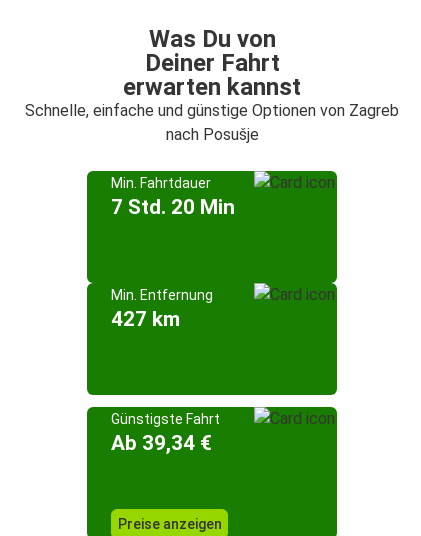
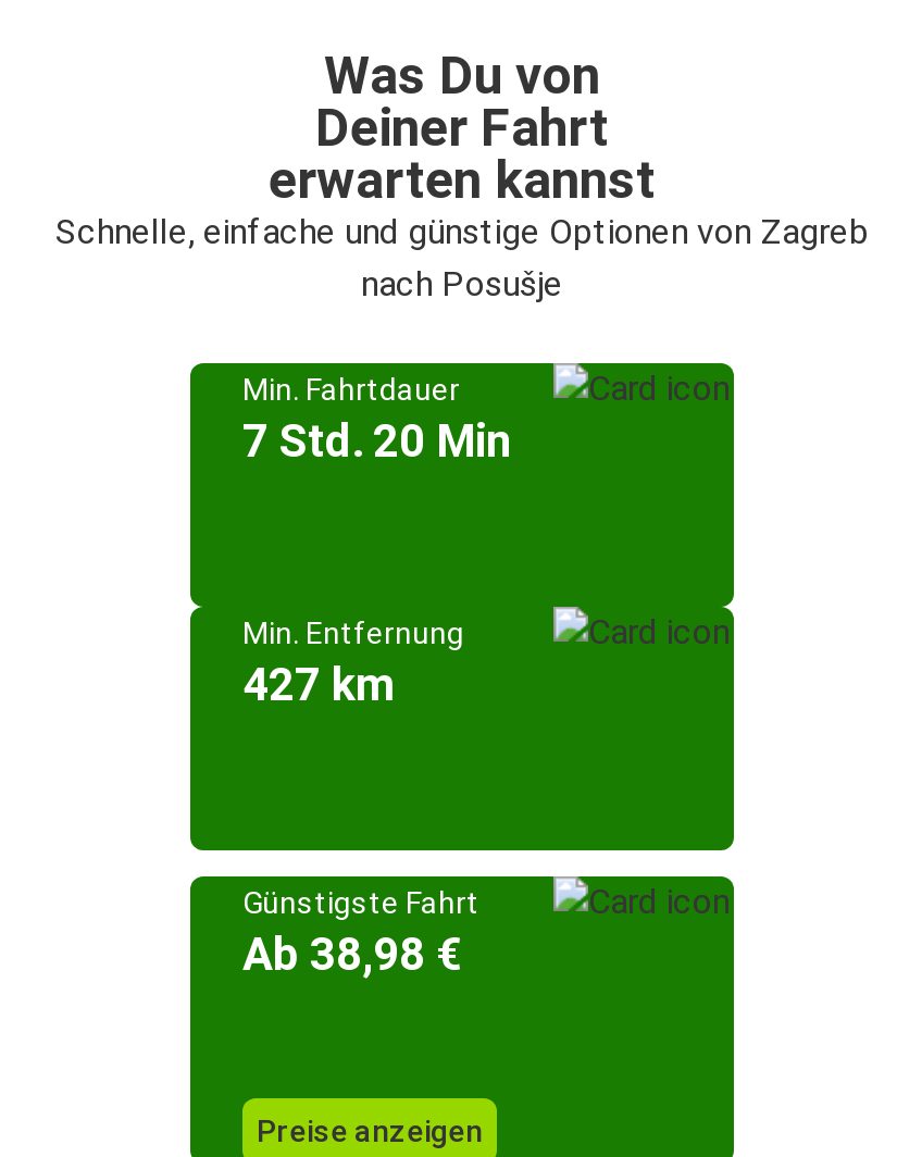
[111,431,212,455] Ab 39,34 € -> [242,929,462,981] Ab 38,98 €

